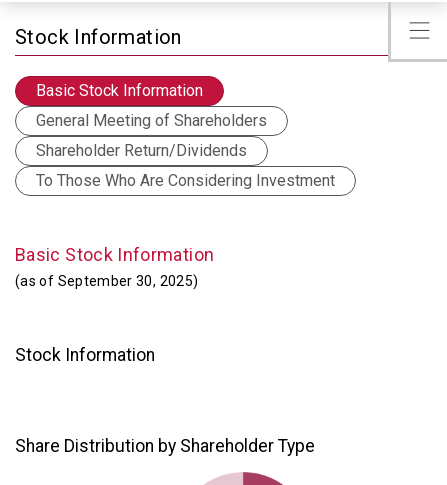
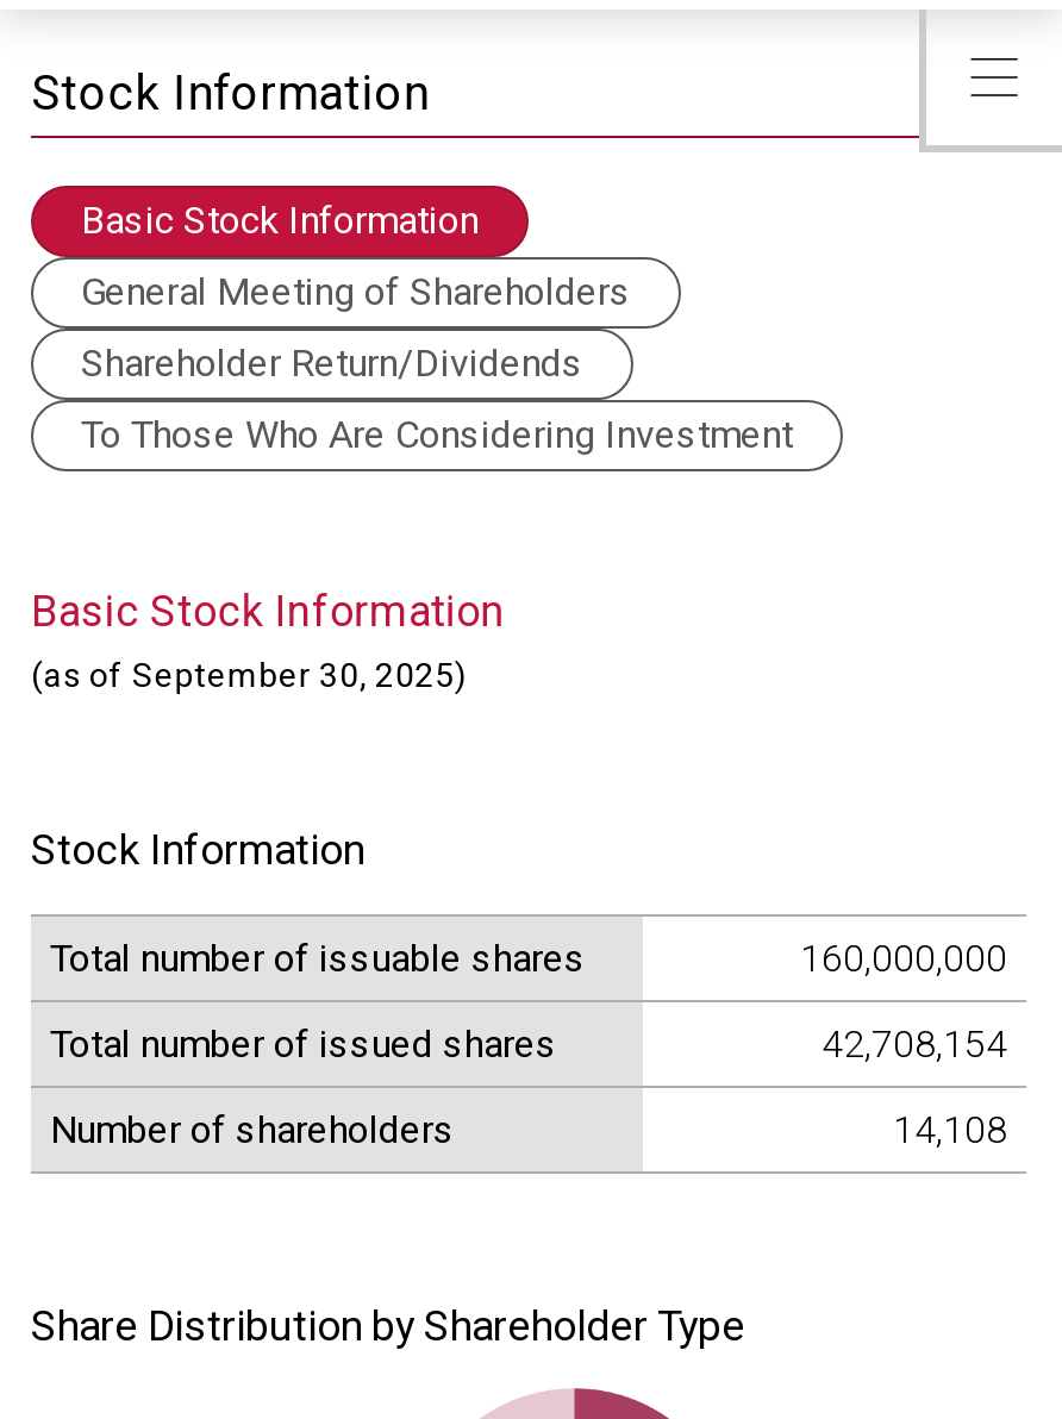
none -> [50,934,1007,1151] Total number of issuable shares | 160,000,000 | Total number of issued shares | 42,708,154 | Number of shareholders | 14,108

